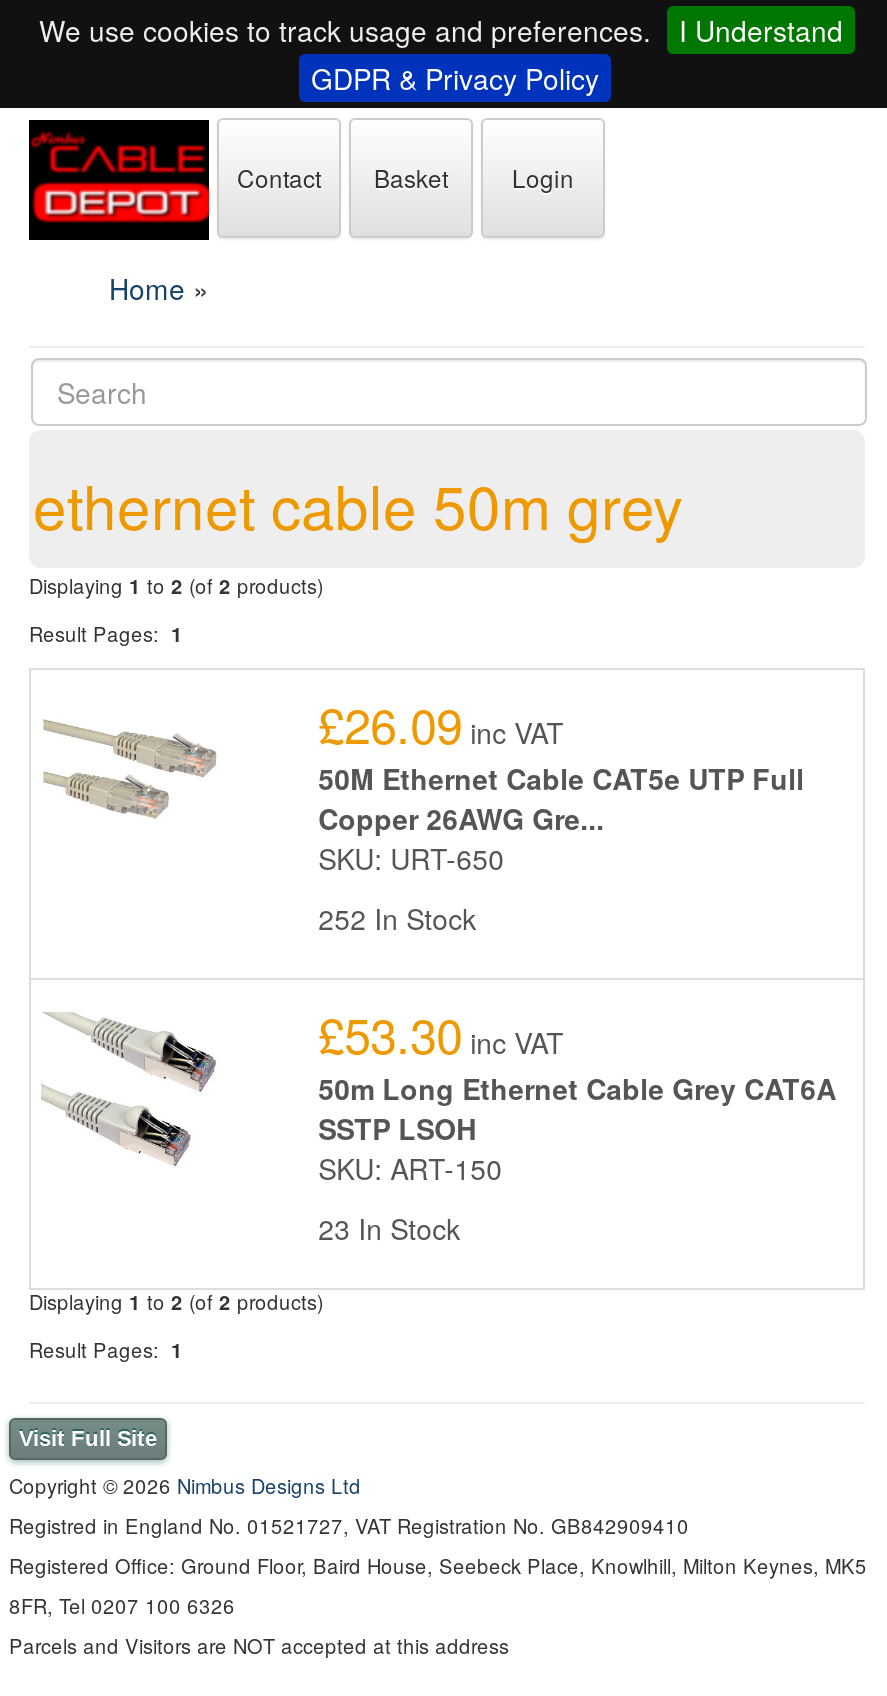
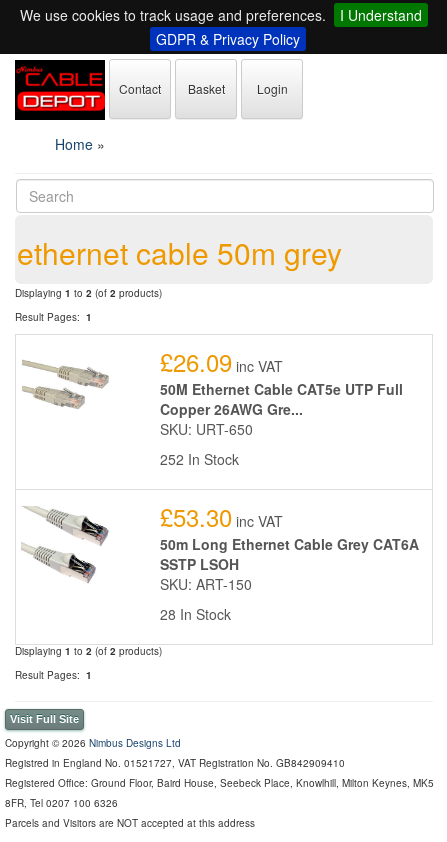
[318,1208,460,1248] 23 In Stock -> [160,604,231,624] 28 In Stock

